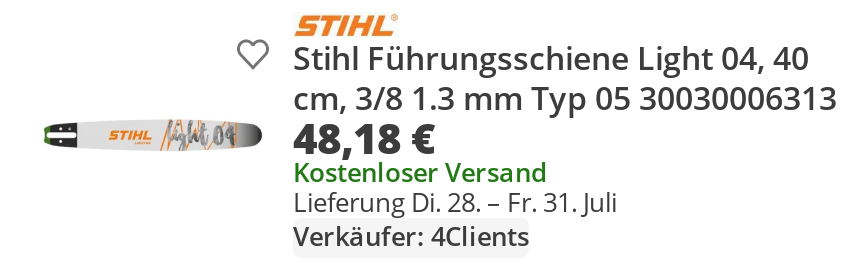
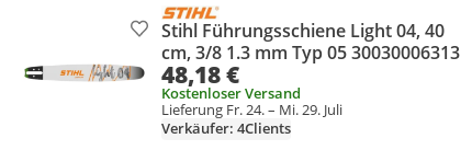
[293,184,617,220] Lieferung Di. 28. – Fr. 31. Juli -> [161,100,342,119] Lieferung Fr. 24. – Mi. 29. Juli

